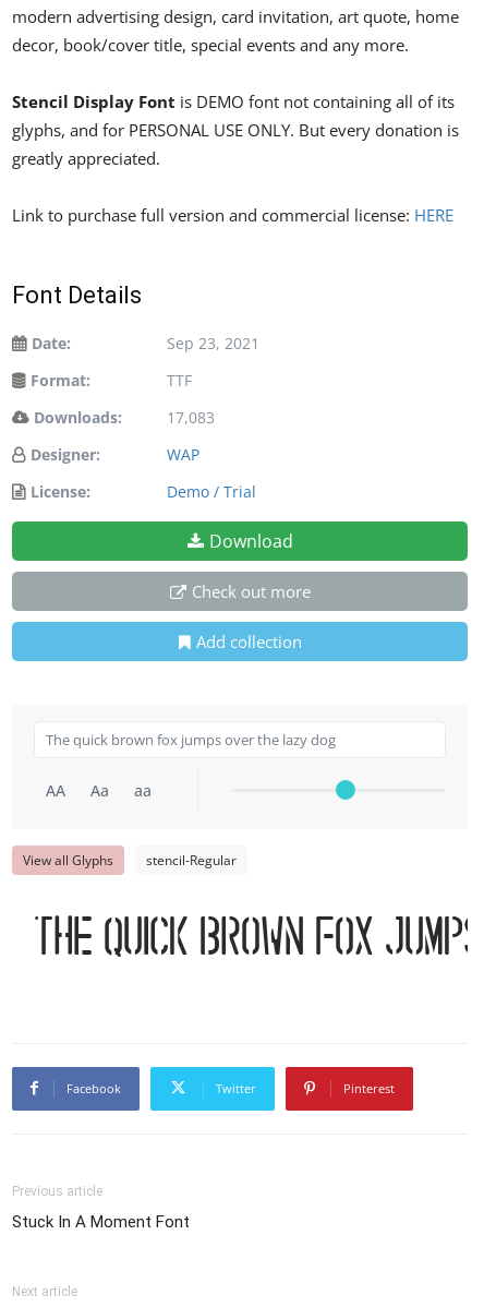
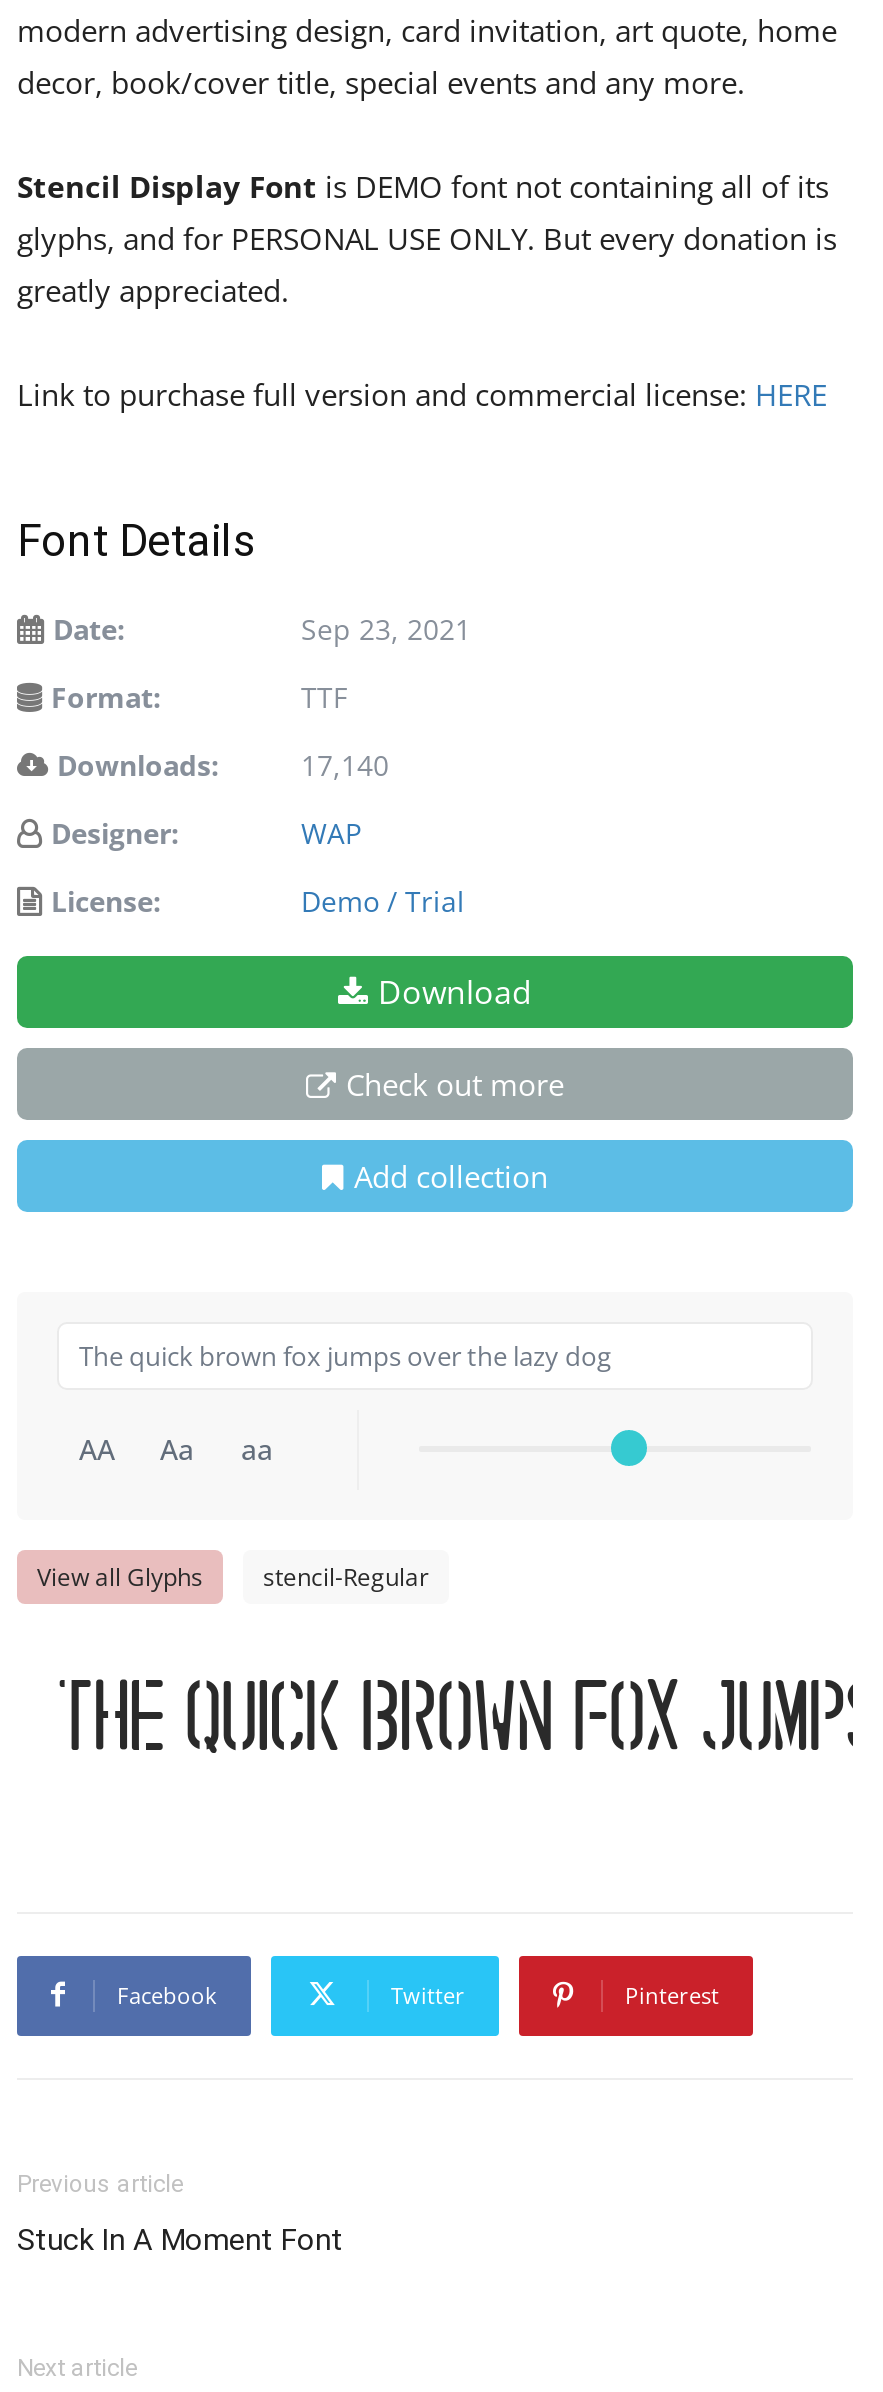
[167,407,215,427] 17,083 -> [301,745,389,783] 17,140

